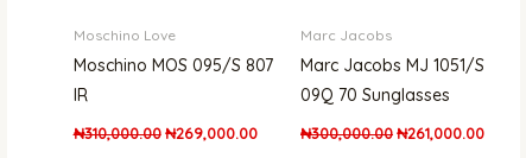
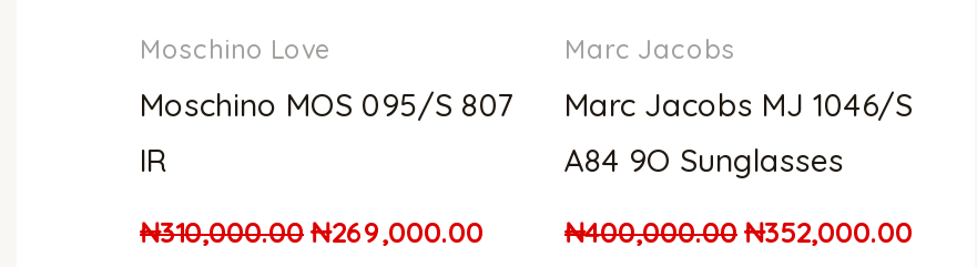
[300,54,484,76] Marc Jacobs MJ 1051/S -> [564,85,913,125] Marc Jacobs MJ 1046/S
[300,84,450,105] 09Q 70 Sunglasses -> [564,140,844,180] A84 9O Sunglasses
[300,123,393,142] ₦300,000.00 -> [564,213,737,249] ₦400,000.00
[397,123,484,142] ₦261,000.00 -> [744,213,913,249] ₦352,000.00

